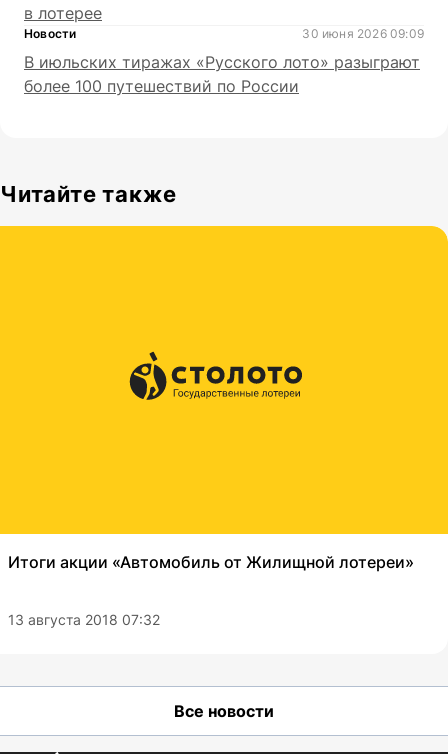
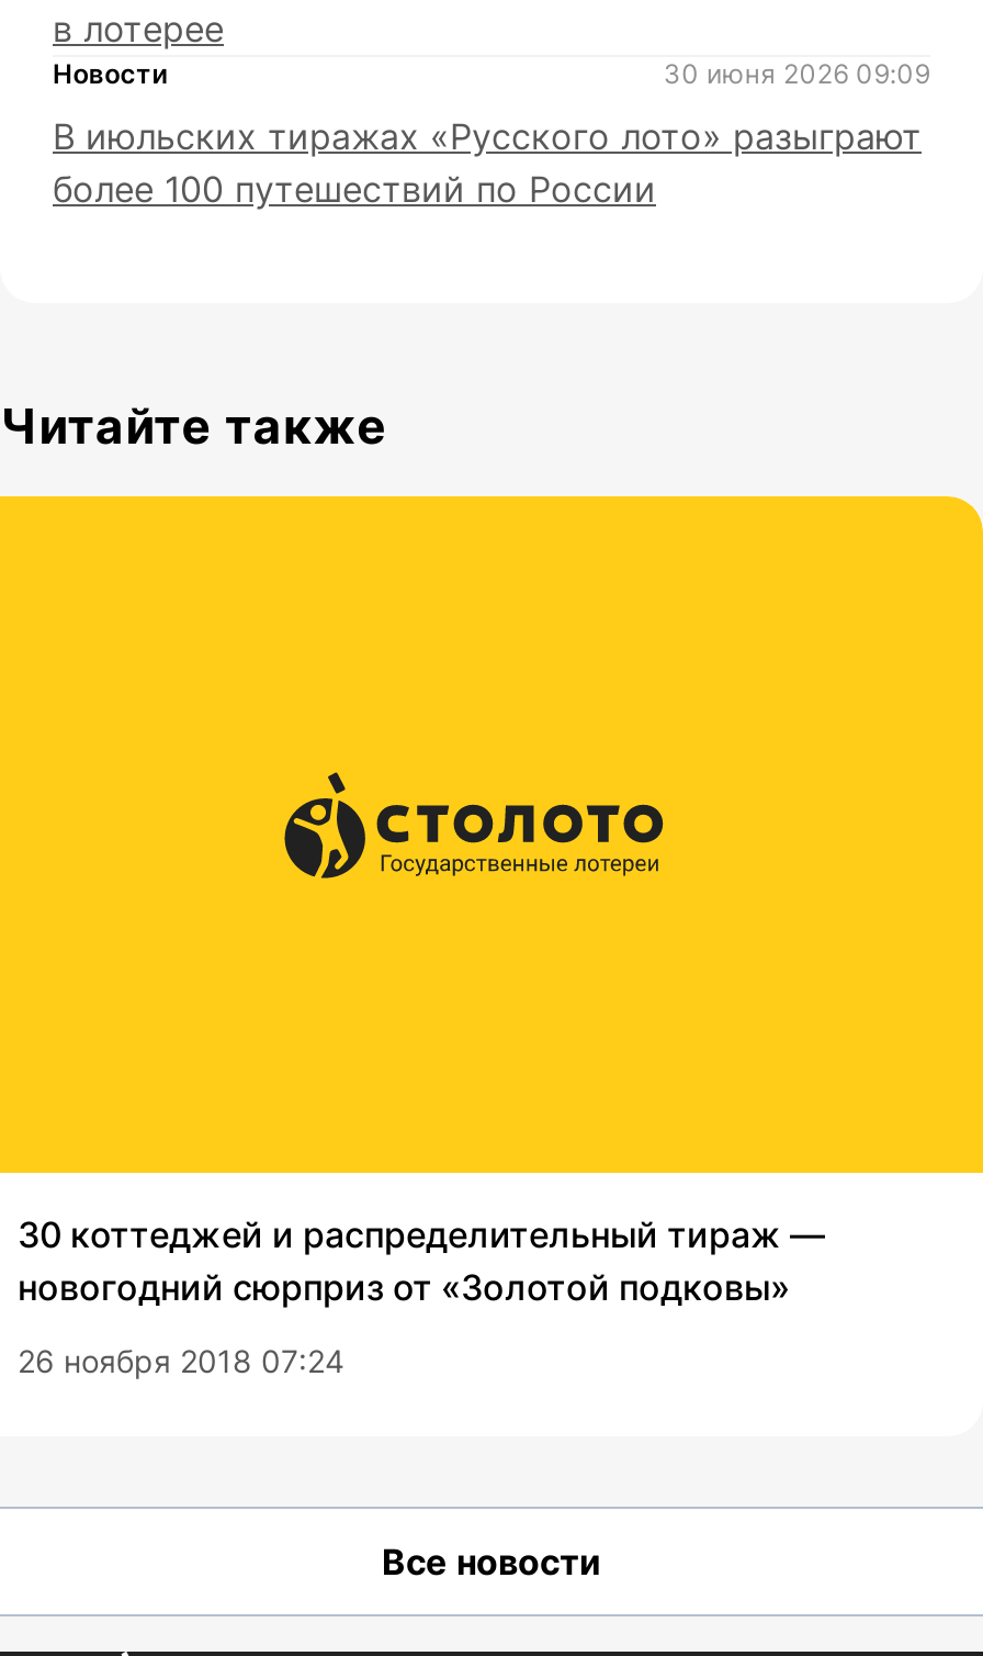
[8,552,414,572] Итоги акции «Автомобиль от Жилищной лотереи» -> [18,1213,825,1309] 30 коттеджей и распределительный тираж — | новогодний сюрприз от «Золотой подковы»
[8,611,160,628] 13 августа 2018 07:32 -> [18,1342,344,1379] 26 ноября 2018 07:24

